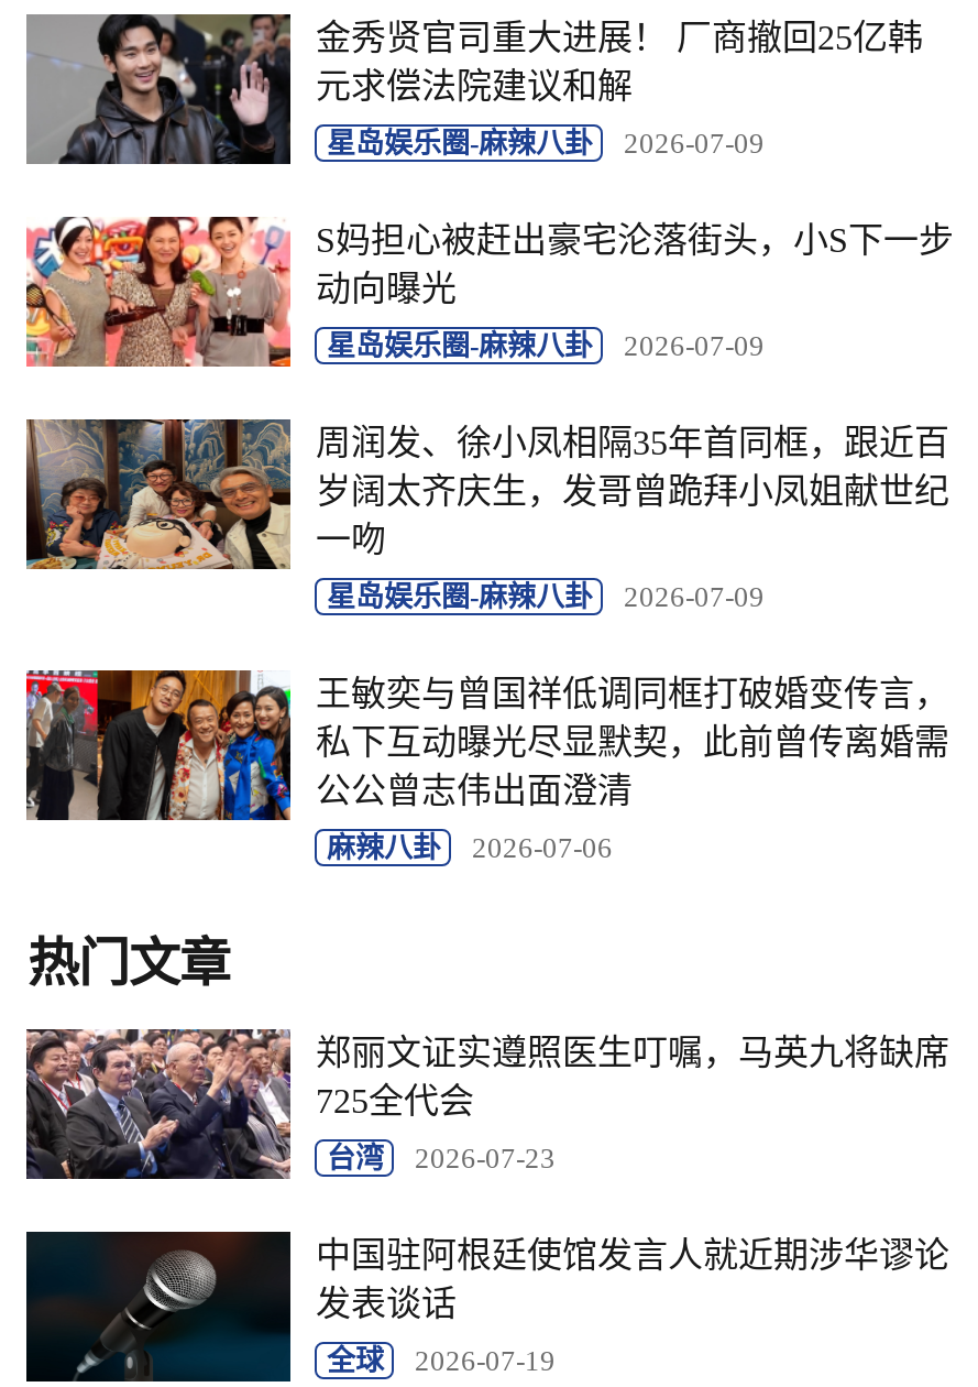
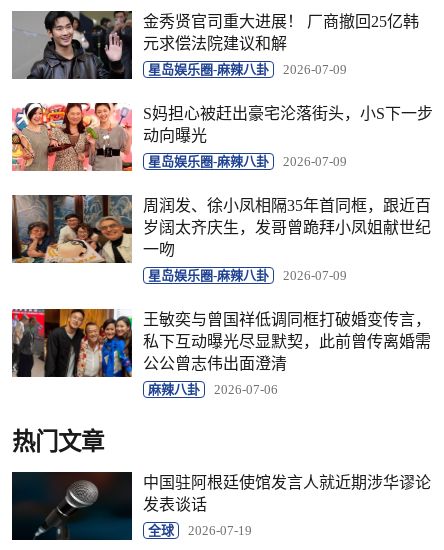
[24,1027,949,1181] [image] | 郑丽文证实遵照医生叮嘱，马英九将缺席 | 725全代会 | 台湾 | 2026-07-23 -> none

